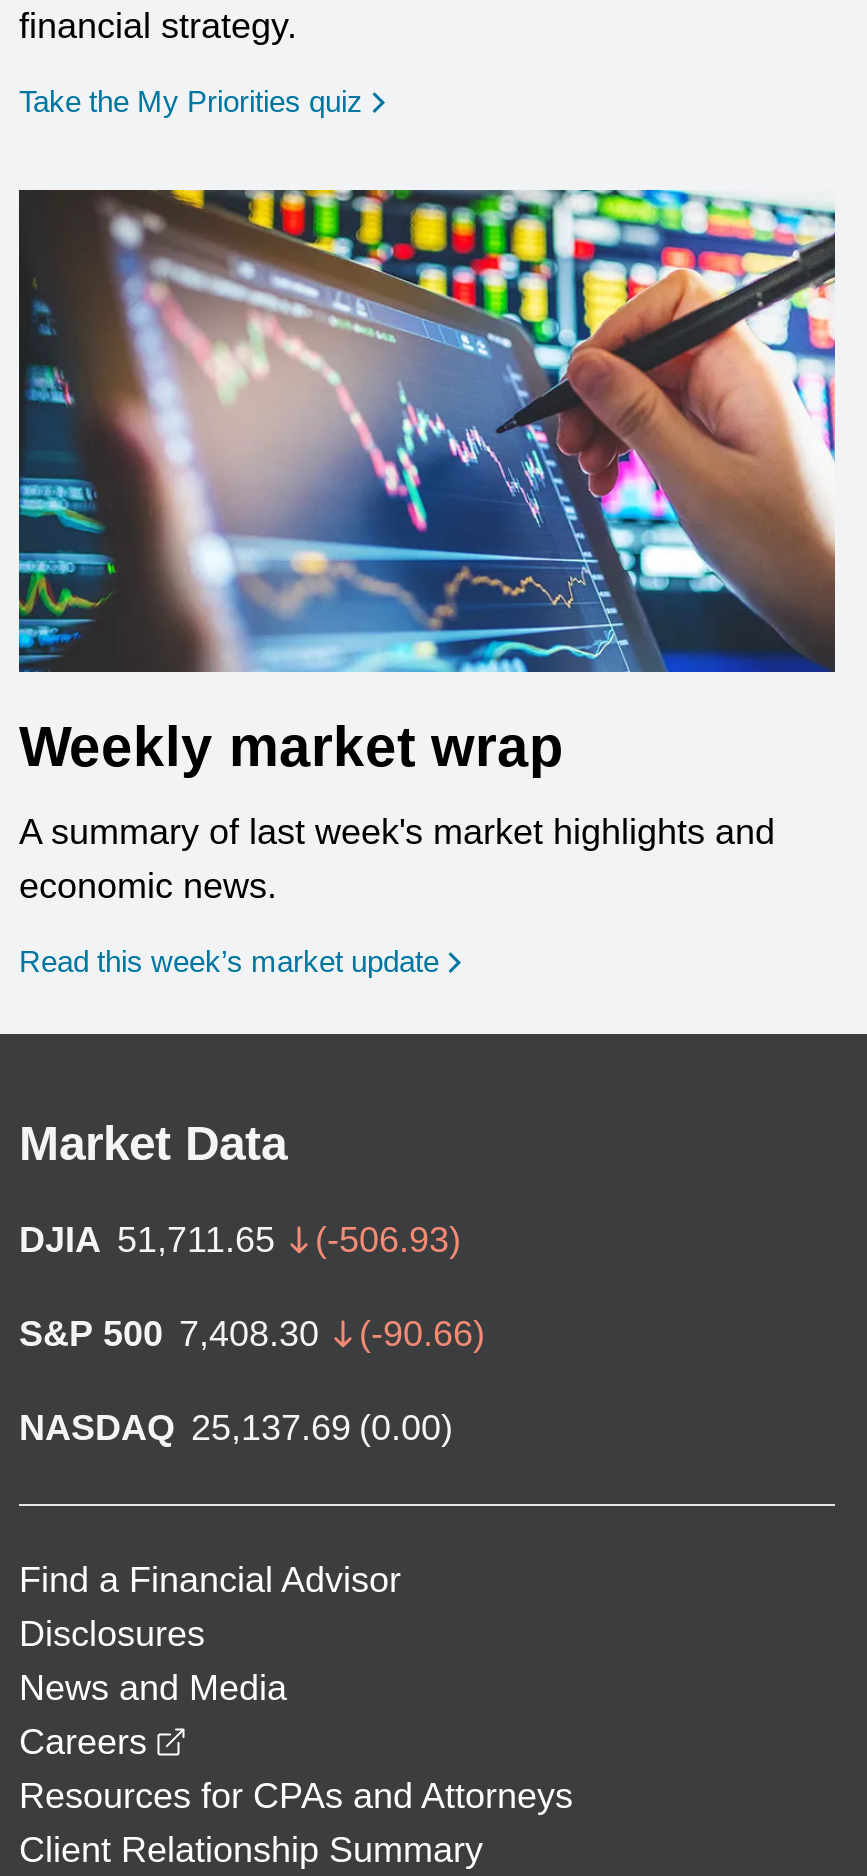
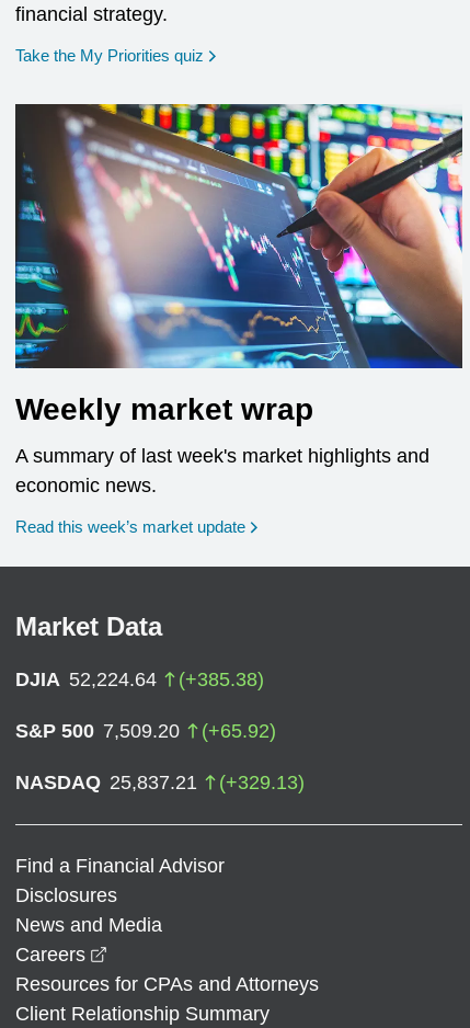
[19,1220,461,1260] DJIA 51,711.65 | (-506.93) -> [15,668,264,690] DJIA 52,224.64 | (+385.38)
[19,1314,485,1354] S&P 500 7,408.30 | (-90.66) -> [15,720,276,742] S&P 500 7,509.20 | (+65.92)
[19,1408,453,1448] NASDAQ 25,137.69 (0.00) -> [15,771,305,793] NASDAQ 25,837.21 | (+329.13)

